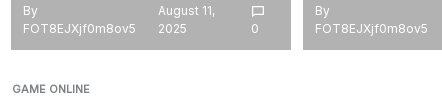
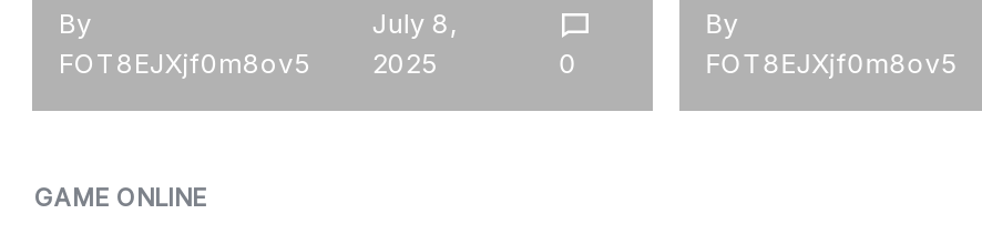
[158,3,215,18] August 11, -> [372,7,456,40] July 8,

